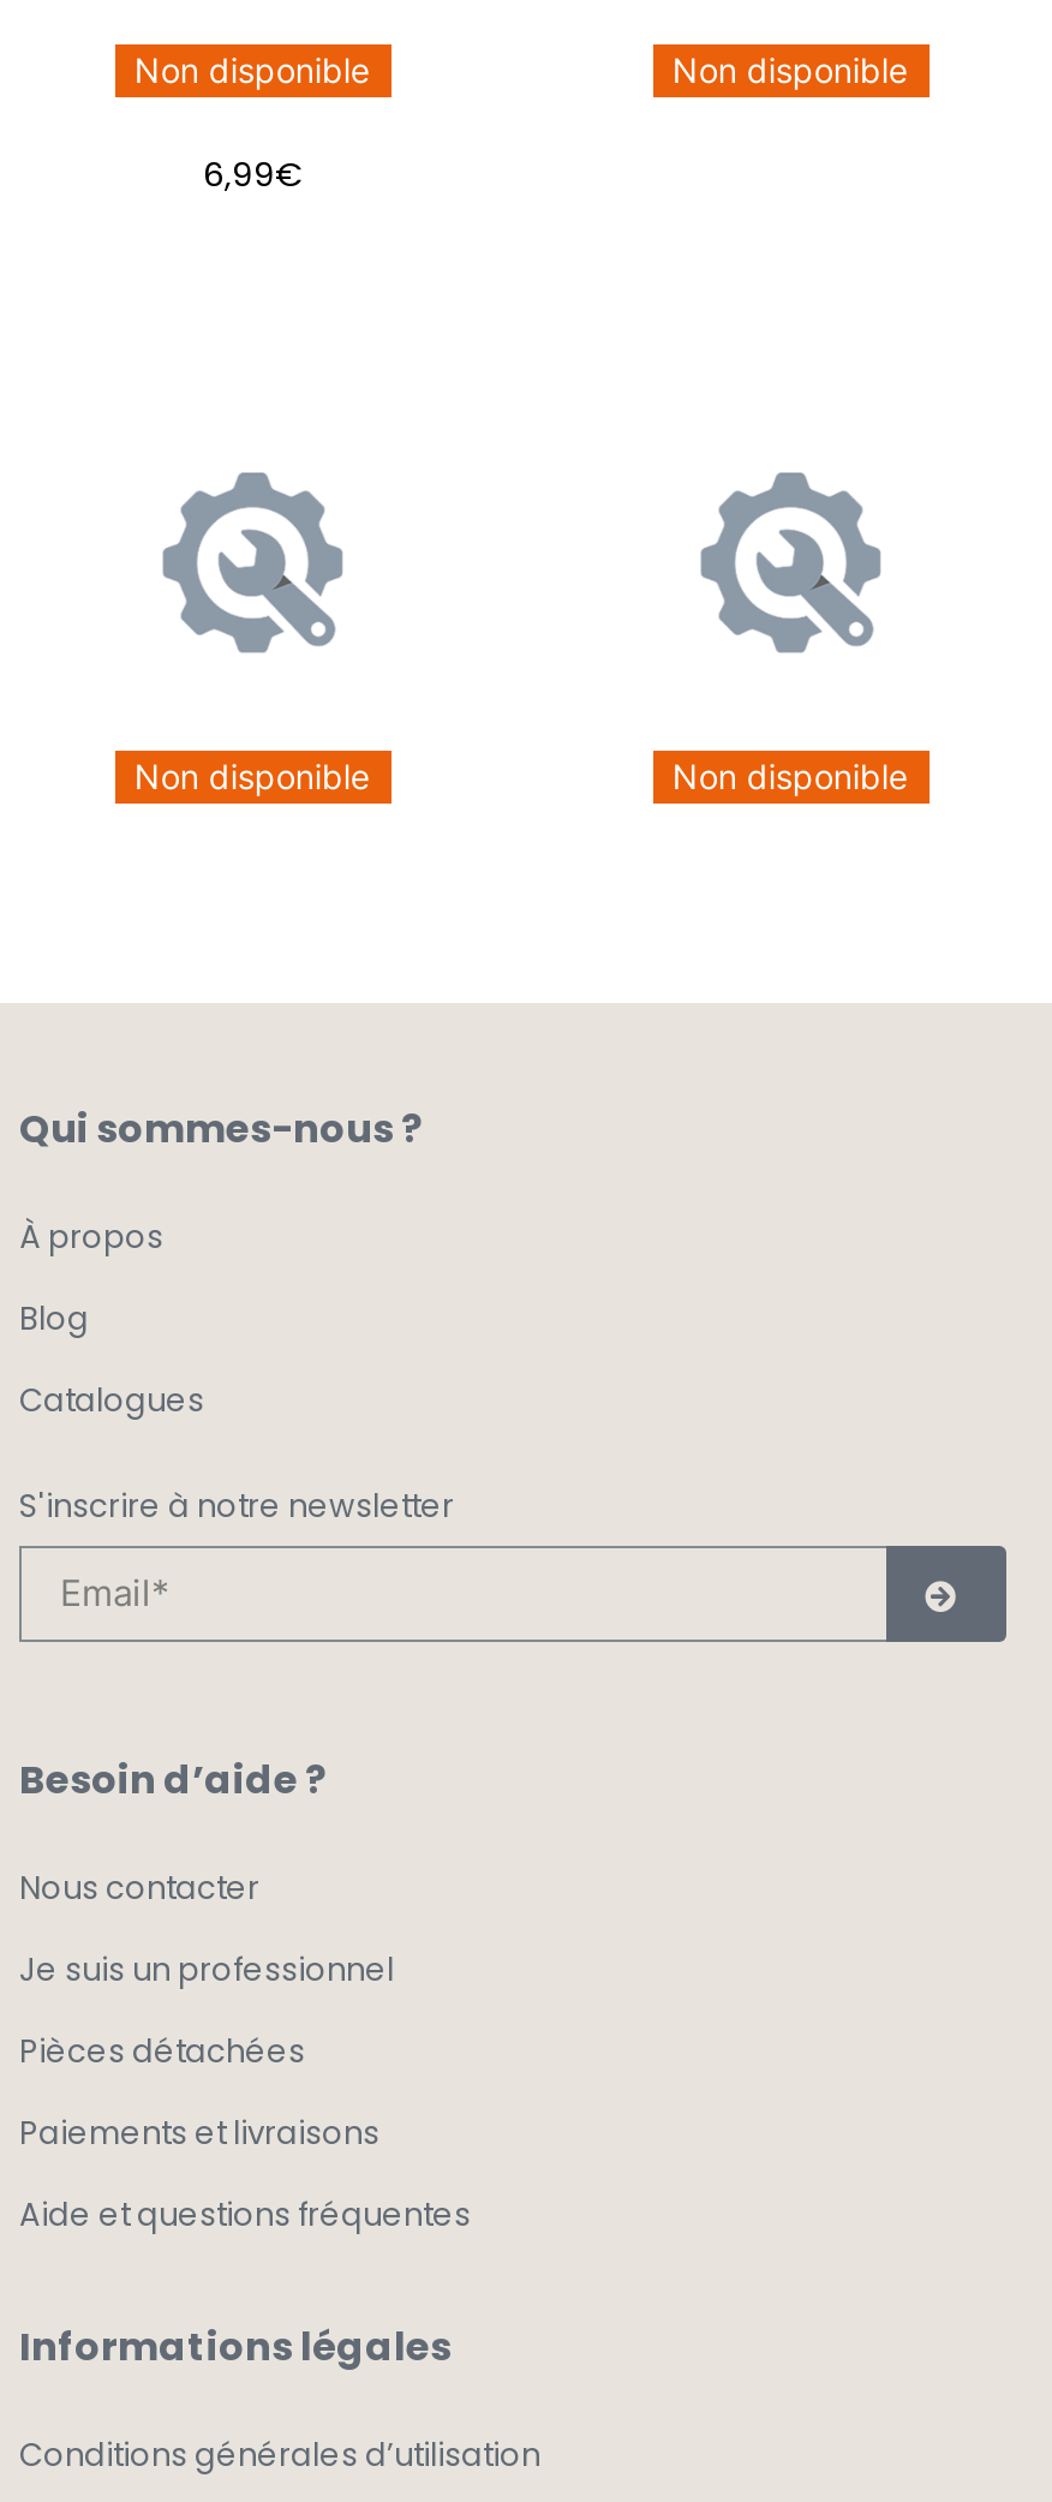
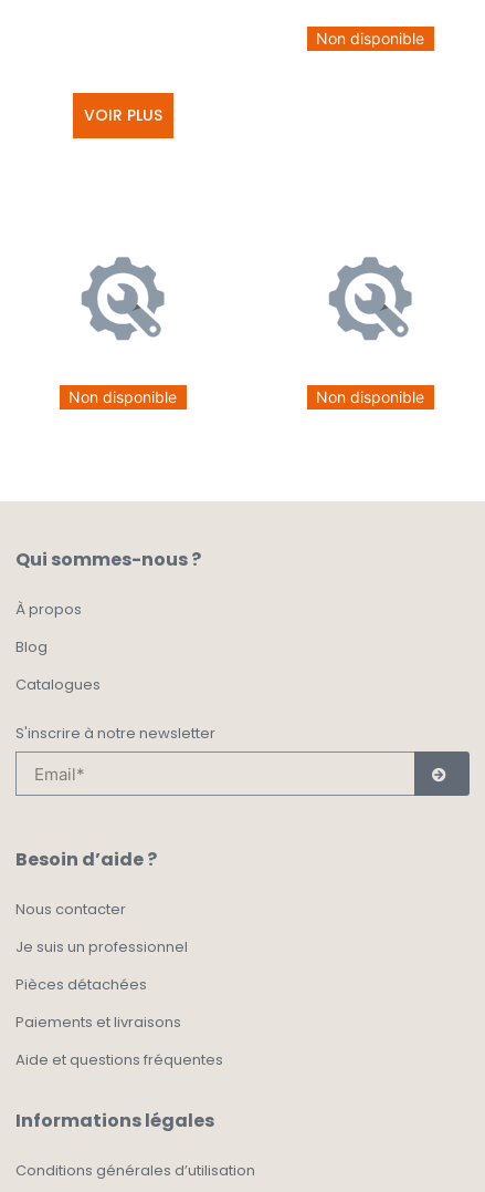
[134,49,370,198] Non disponible | 6,99€ -> [83,104,162,126] VOIR PLUS

